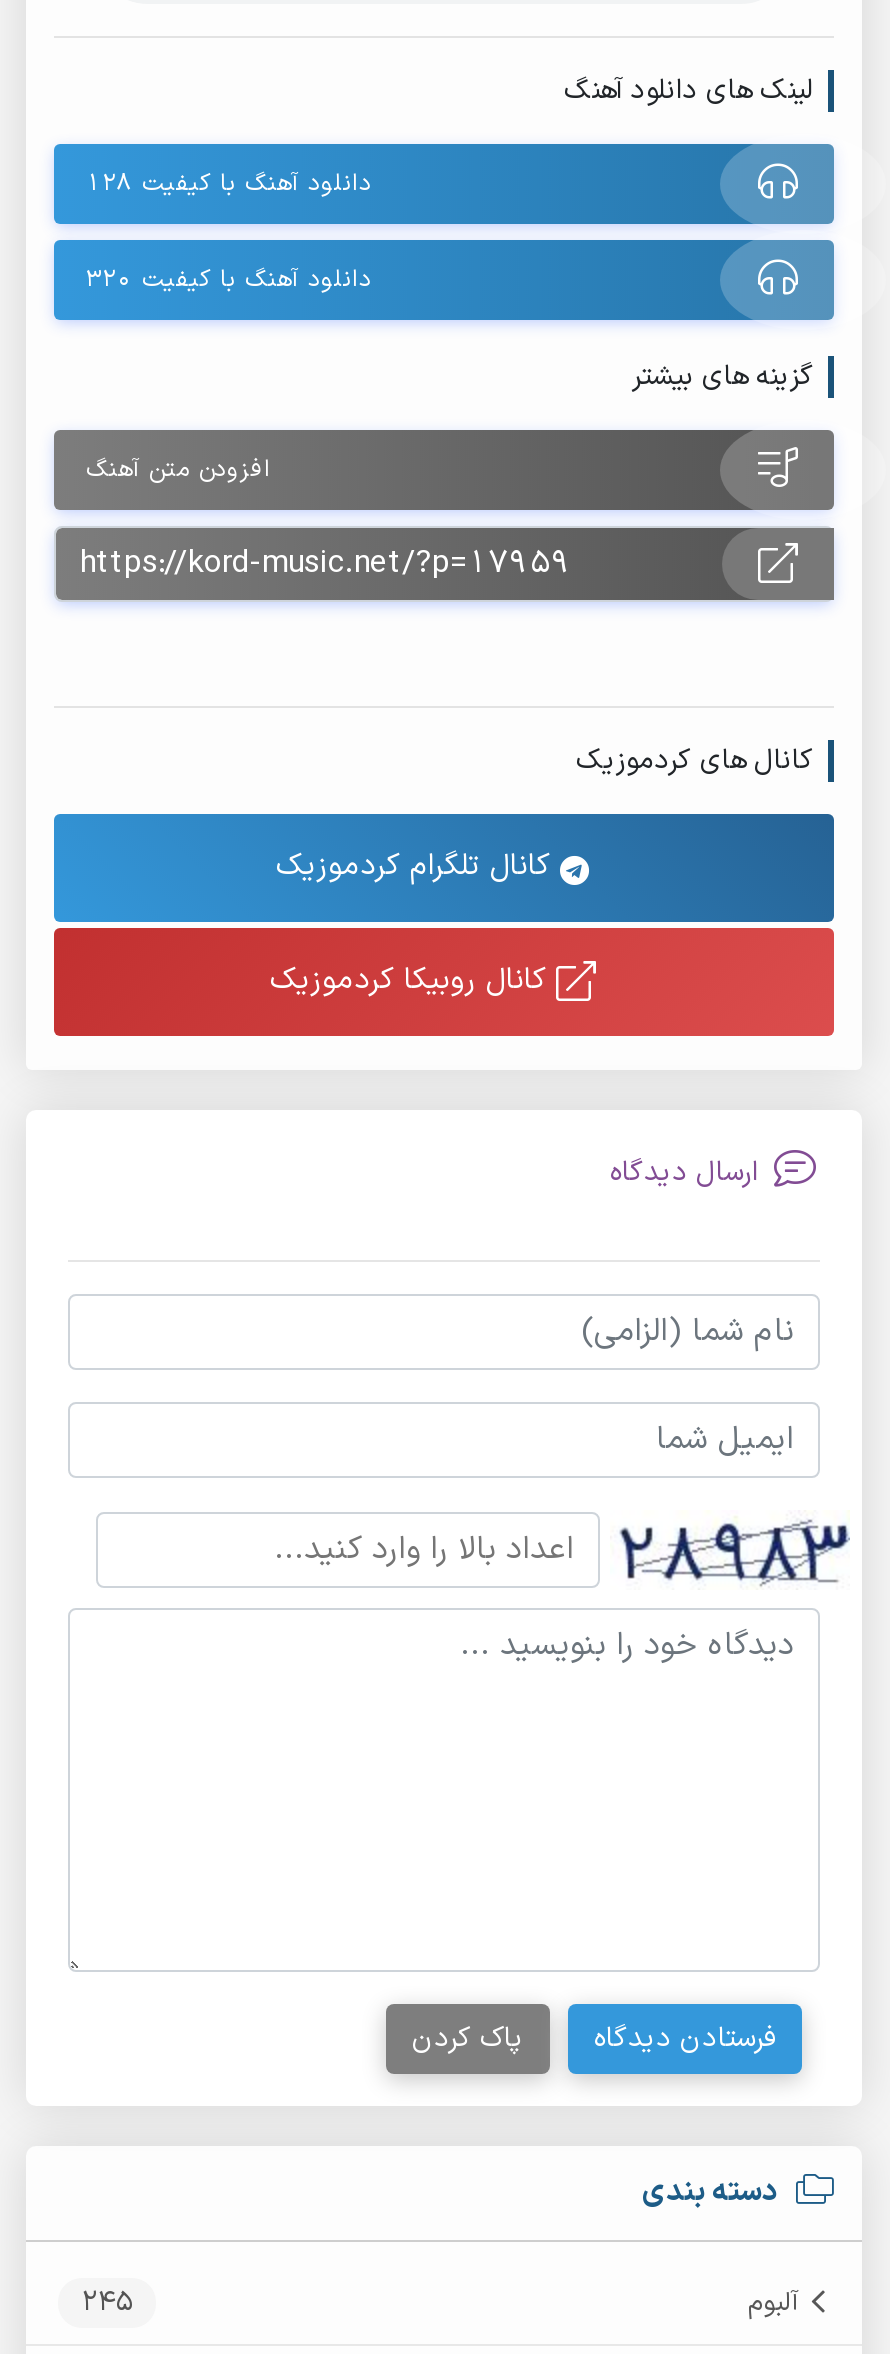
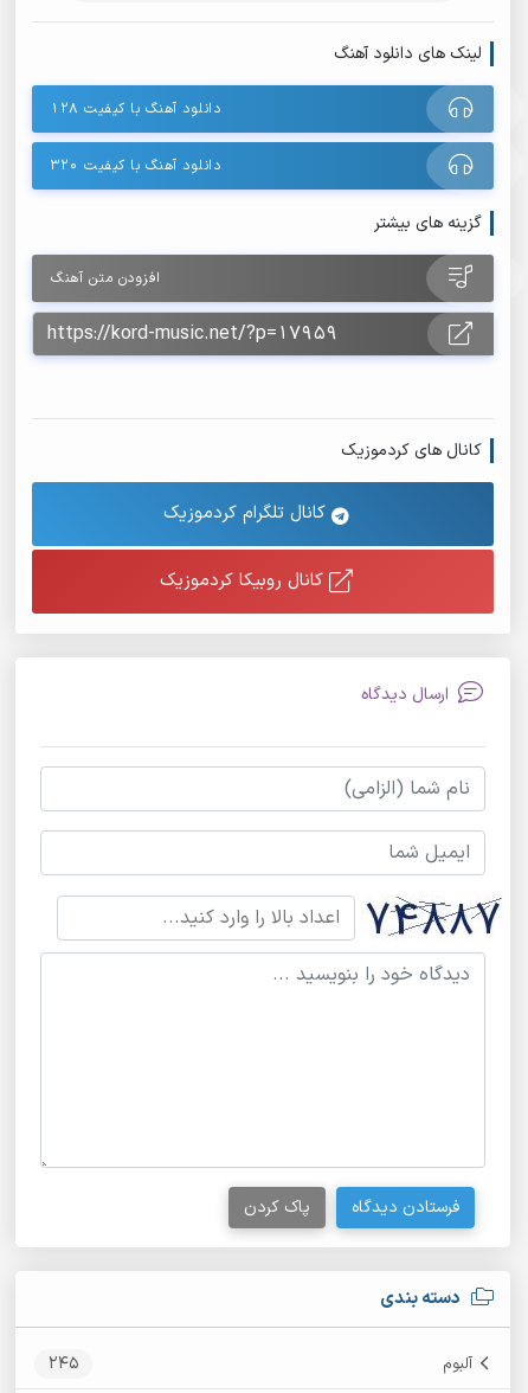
[622,1518,850,1586] [image] -> [367,895,502,938] [image]

